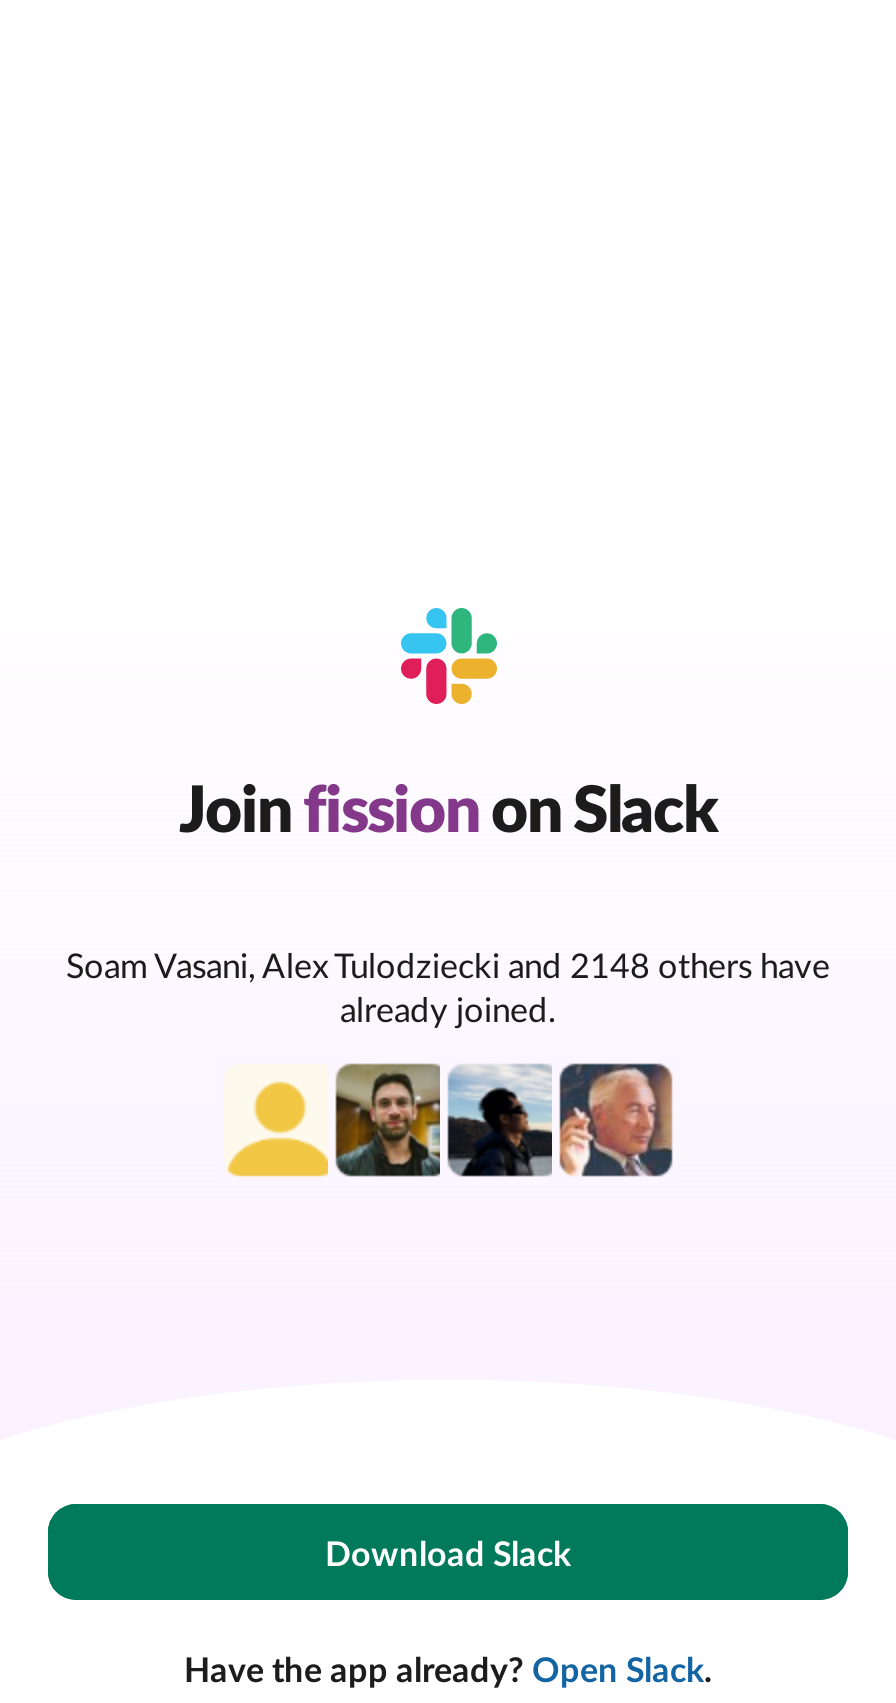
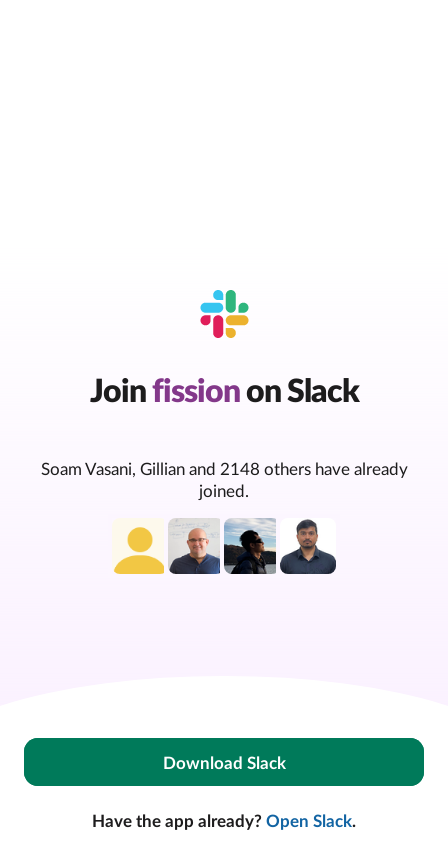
[66,944,830,1030] Soam Vasani, Alex Tulodziecki and 2148 others have | already joined. -> [40,458,407,501] Soam Vasani, Gillian and 2148 others have already | joined.
[334,1064,442,1176] [image] -> [168,519,220,574] [image]
[558,1062,674,1176] [image] -> [279,518,336,575] [image]

